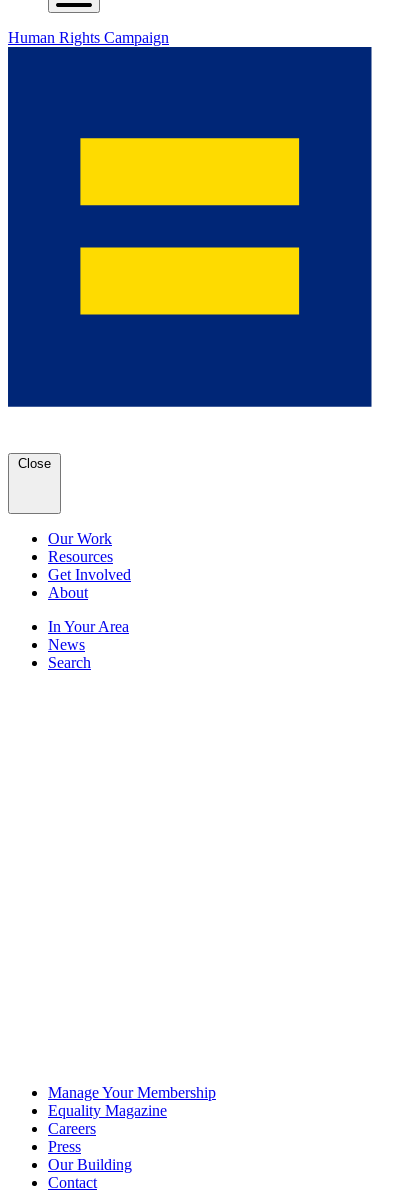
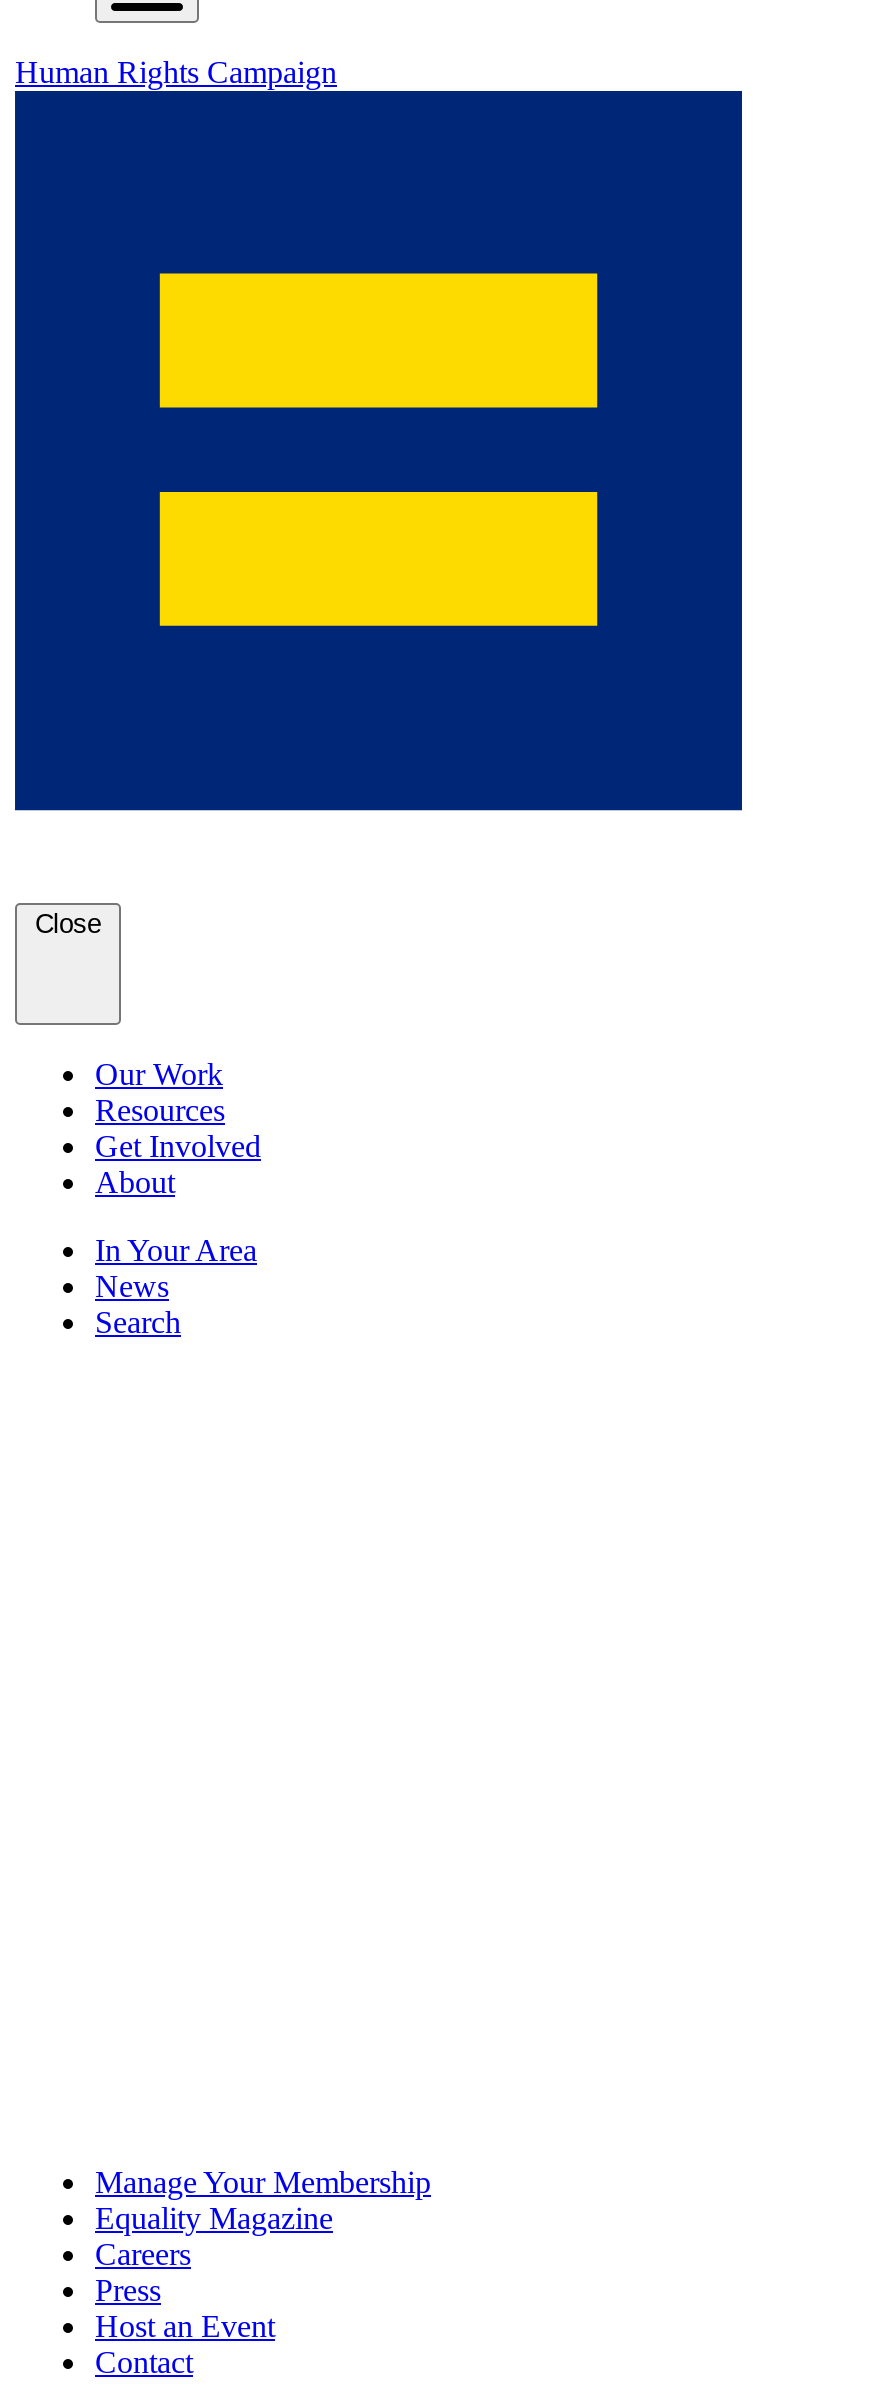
[48,1156,132,1173] Our Building -> [95,2310,275,2344] Host an Event

